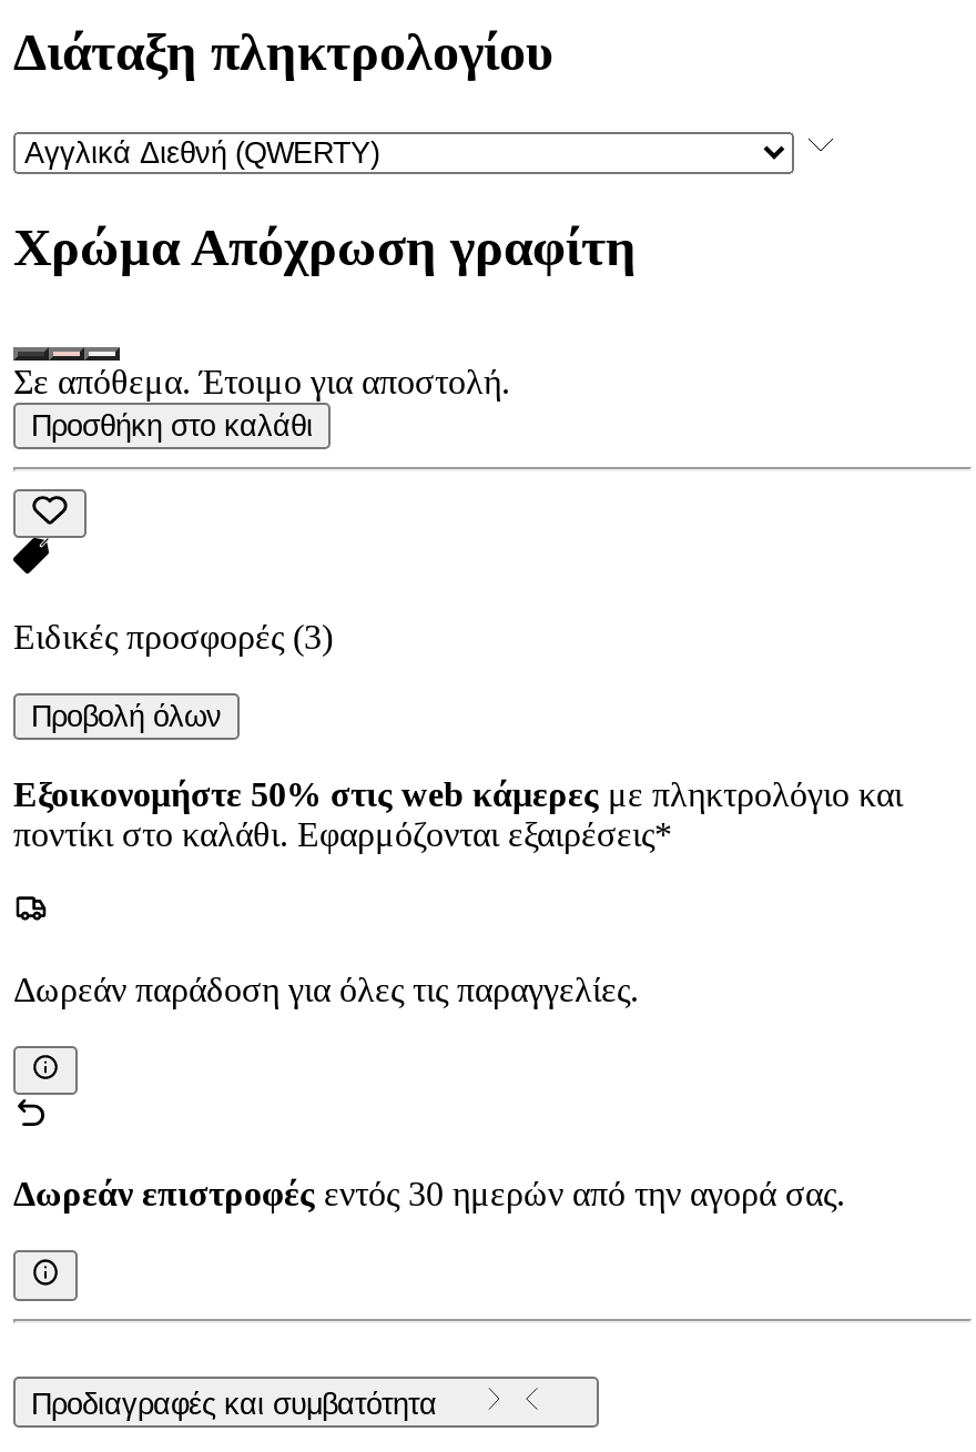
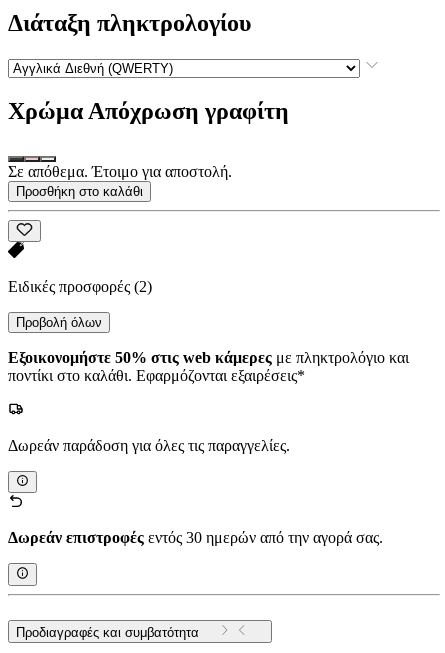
[13,618,333,656] Ειδικές προσφορές (3) -> [8,278,152,295] Ειδικές προσφορές (2)

